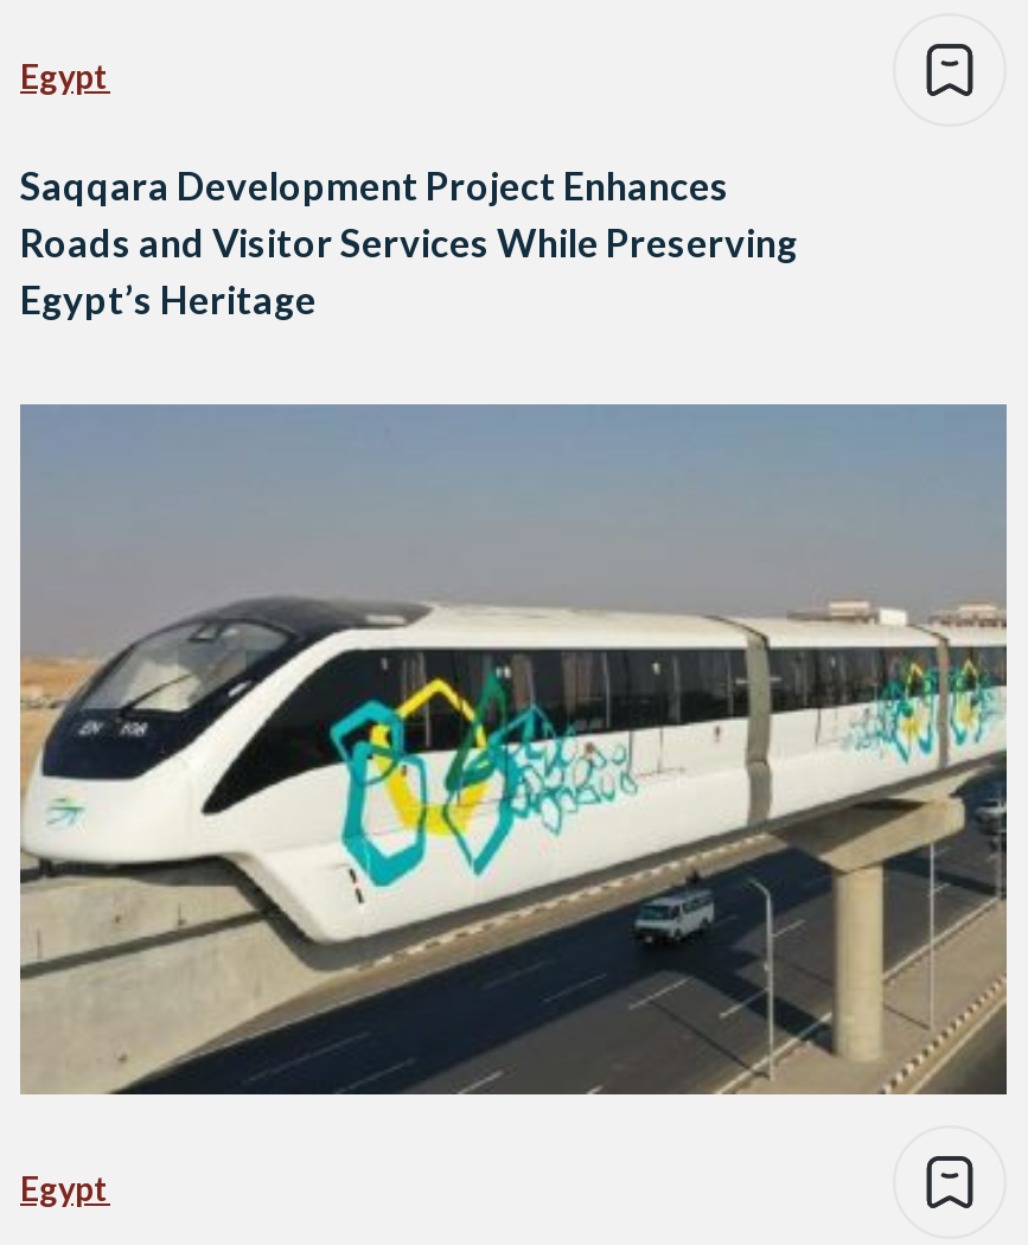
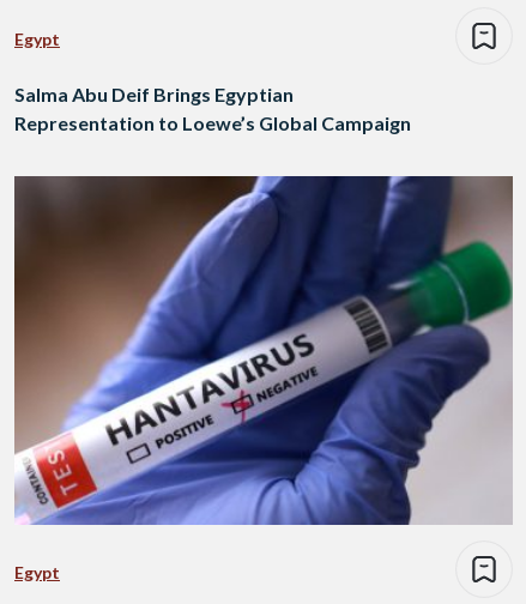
[20,163,798,322] Saqqara Development Project Enhances | Roads and Visitor Services While Preserving | Egypt’s Heritage -> [14,83,411,134] Salma Abu Deif Brings Egyptian | Representation to Loewe’s Global Campaign
[18,404,1009,1097] [image] -> [14,175,513,526] [image]

